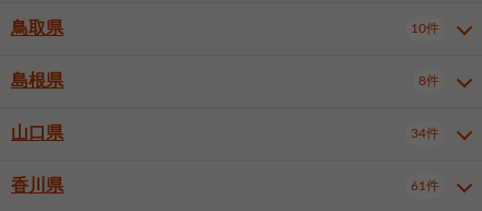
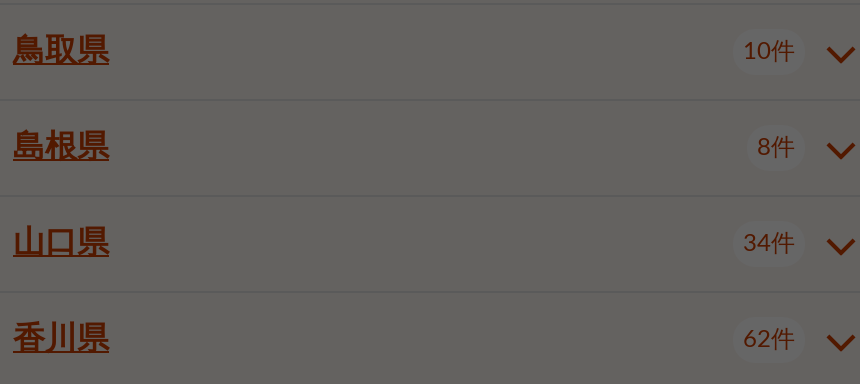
[411,179,439,192] 61件 -> [743,327,795,351] 62件

